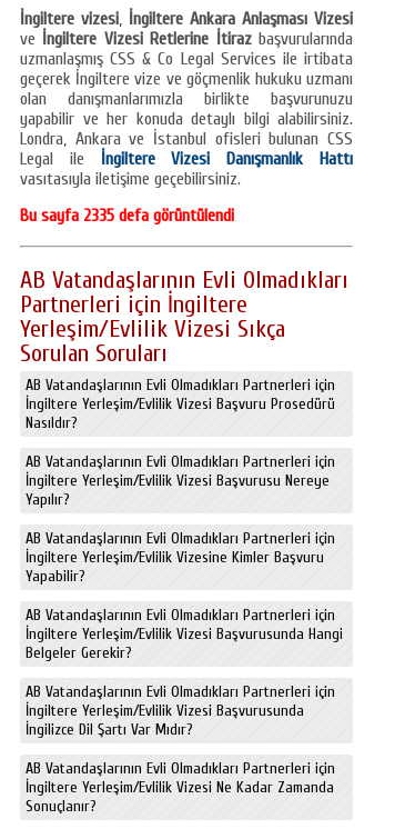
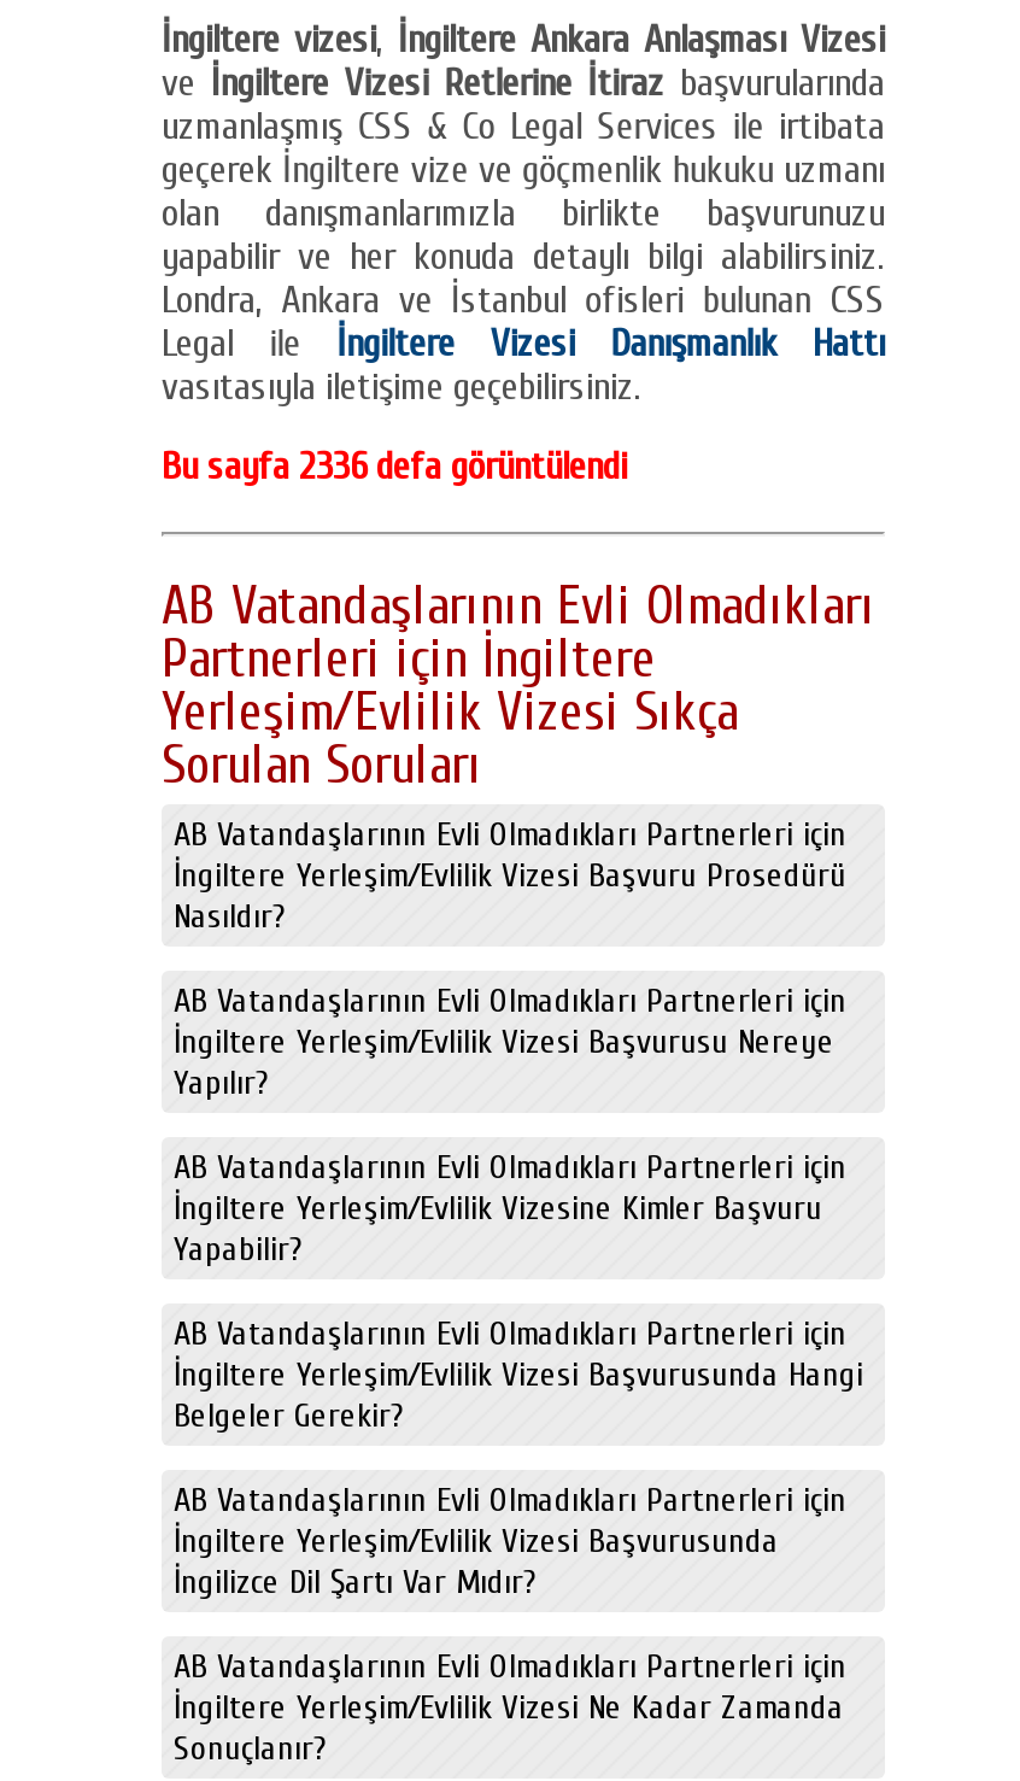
[20,206,234,226] Bu sayfa 2335 defa görüntülendi -> [162,445,627,488] Bu sayfa 2336 defa görüntülendi

